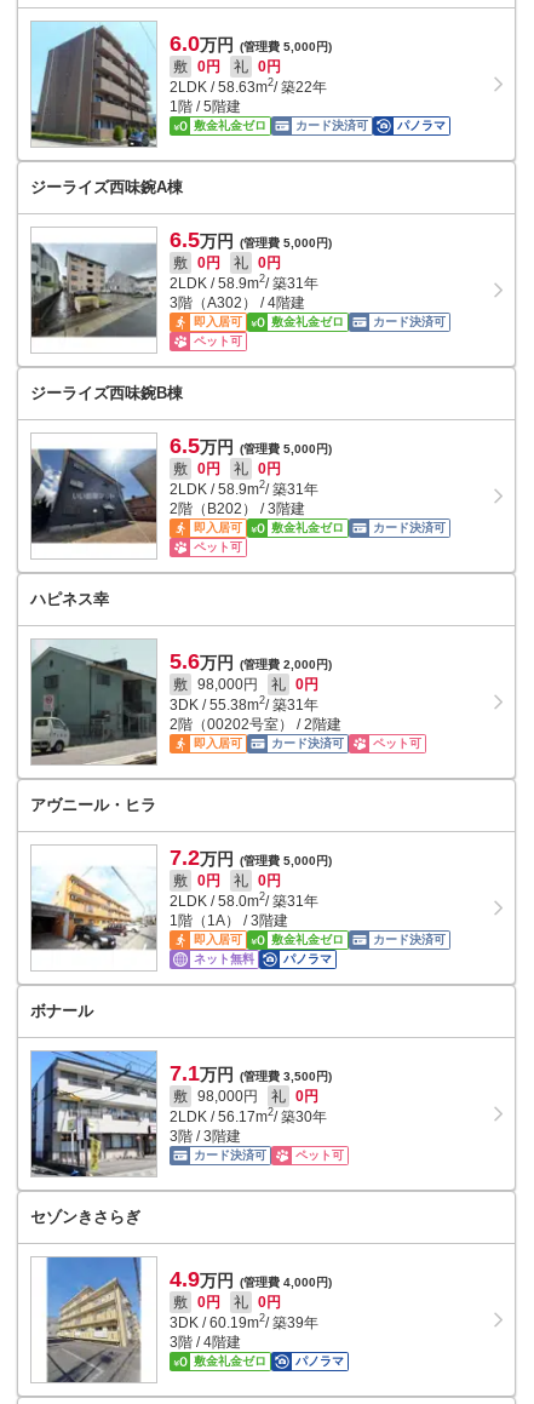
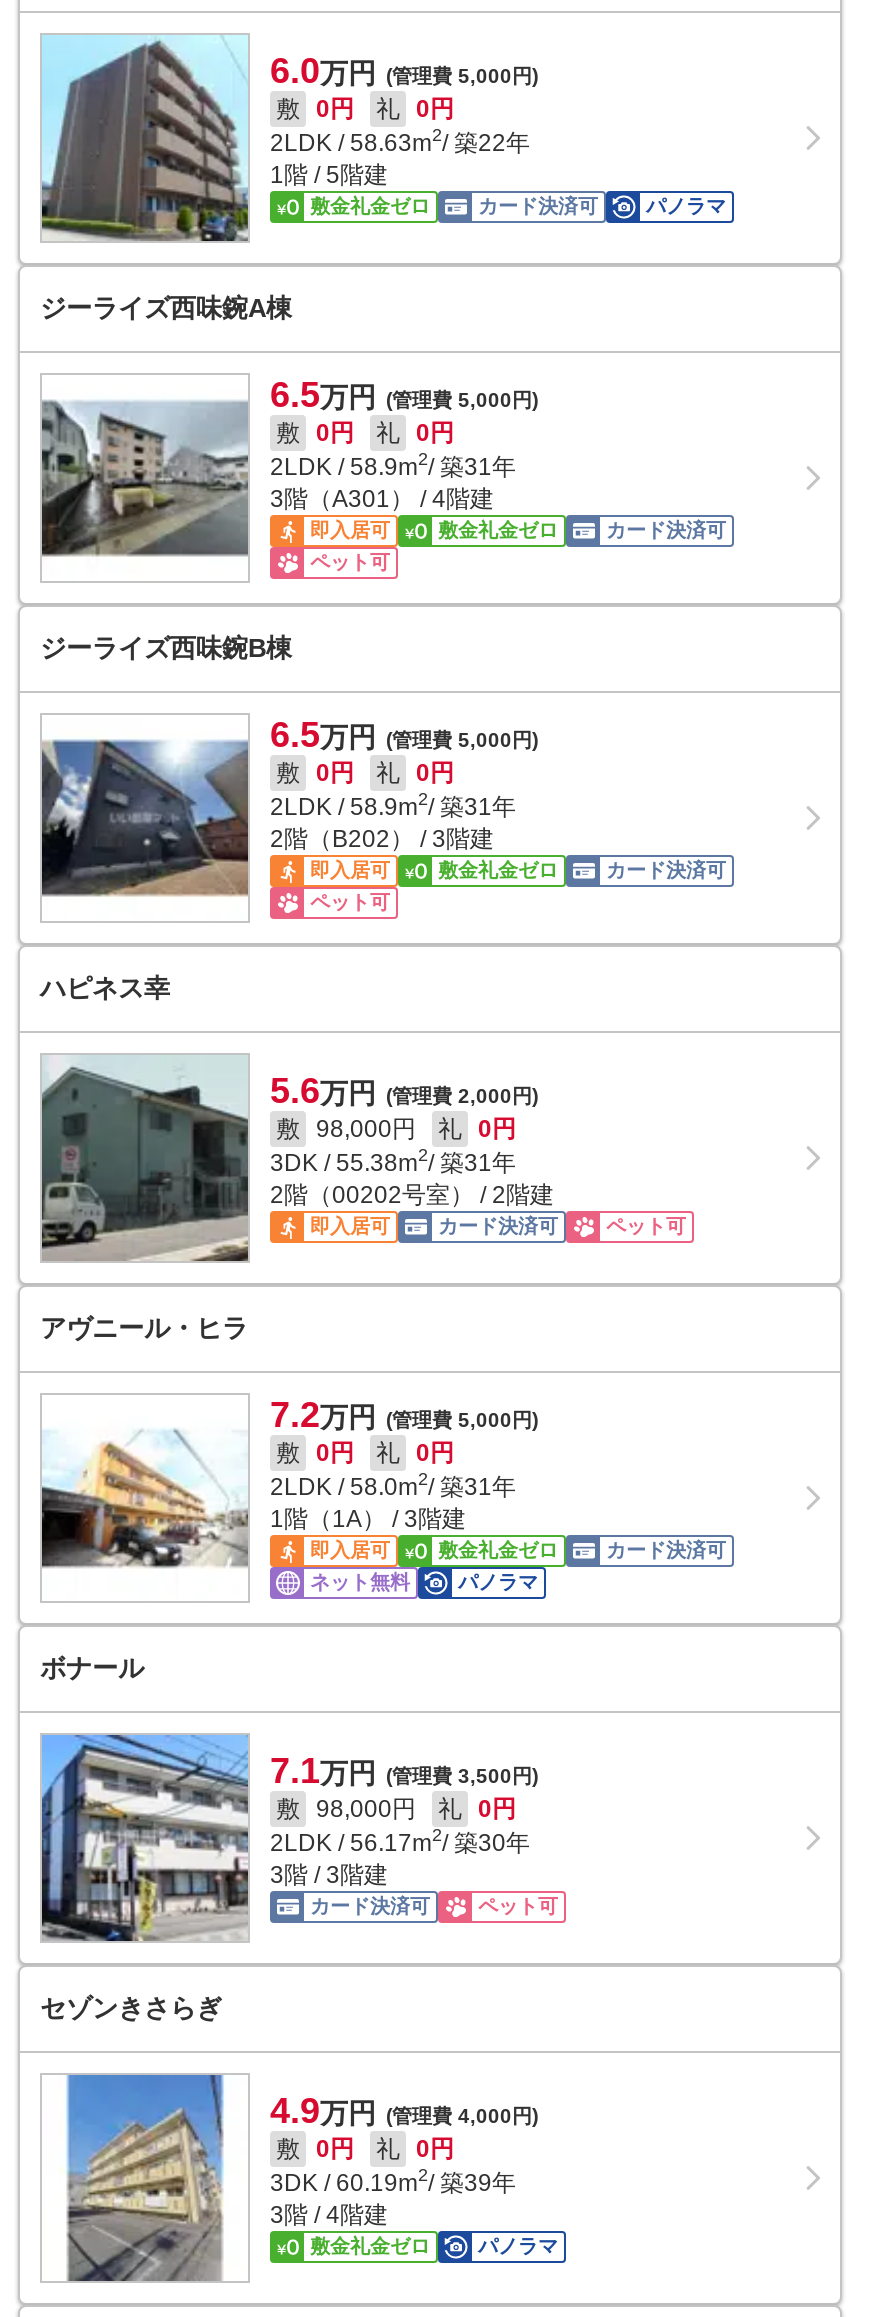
[170,294,305,311] 3階（A302） / 4階建 -> [270,485,494,513] 3階（A301） / 4階建

